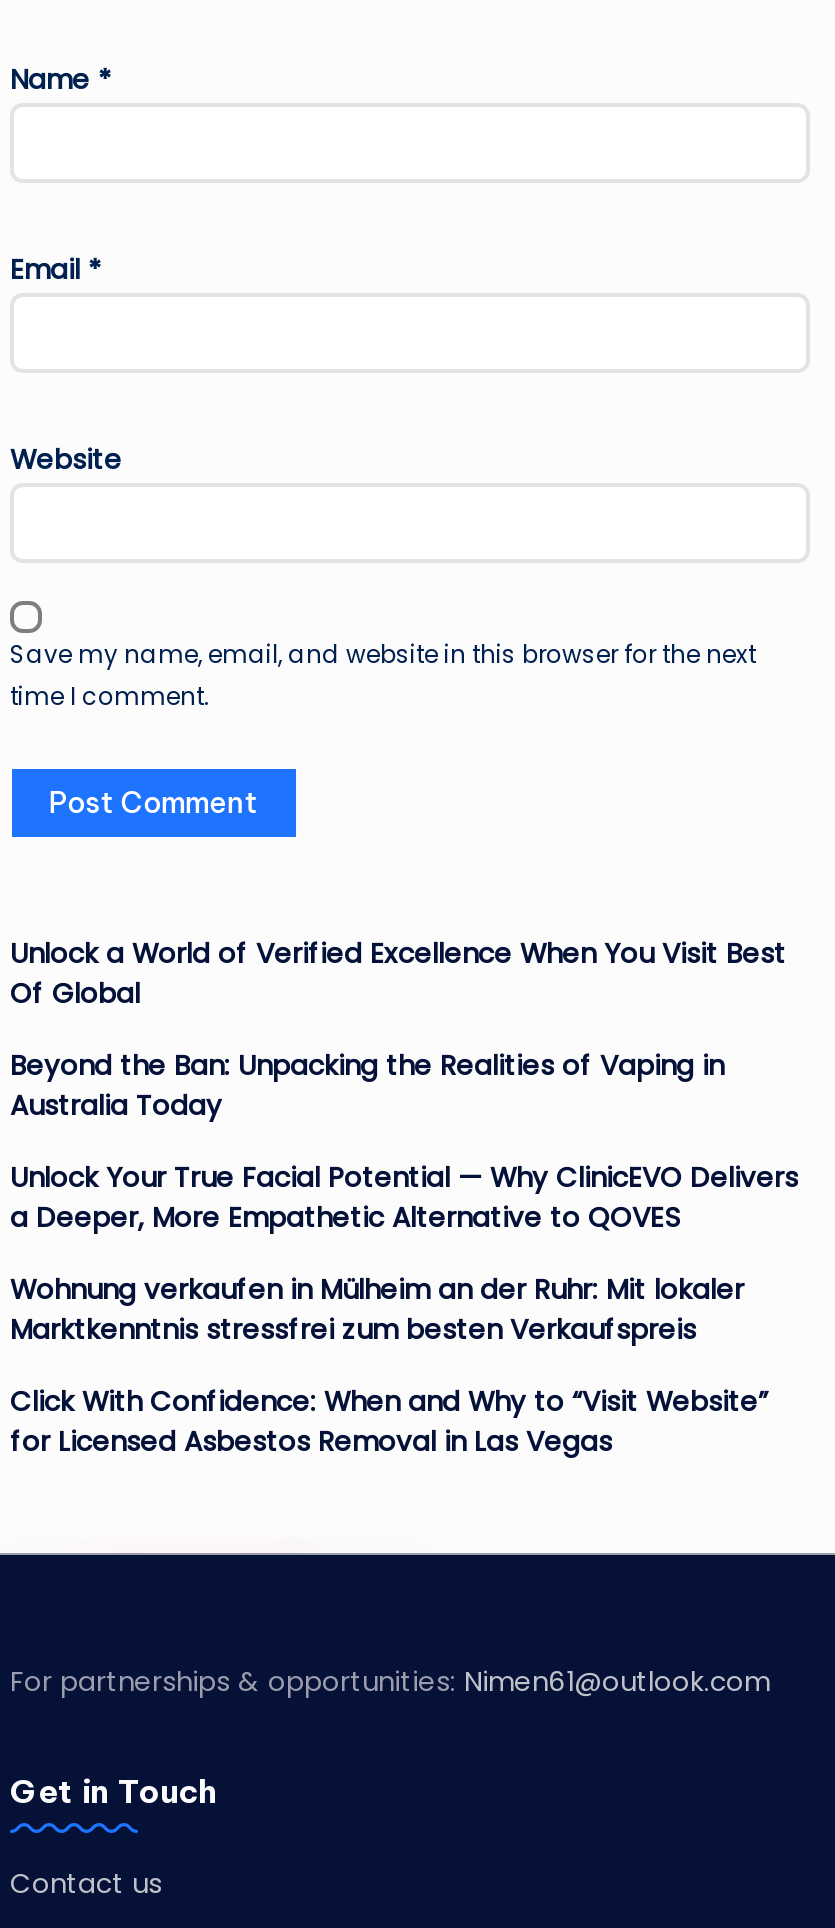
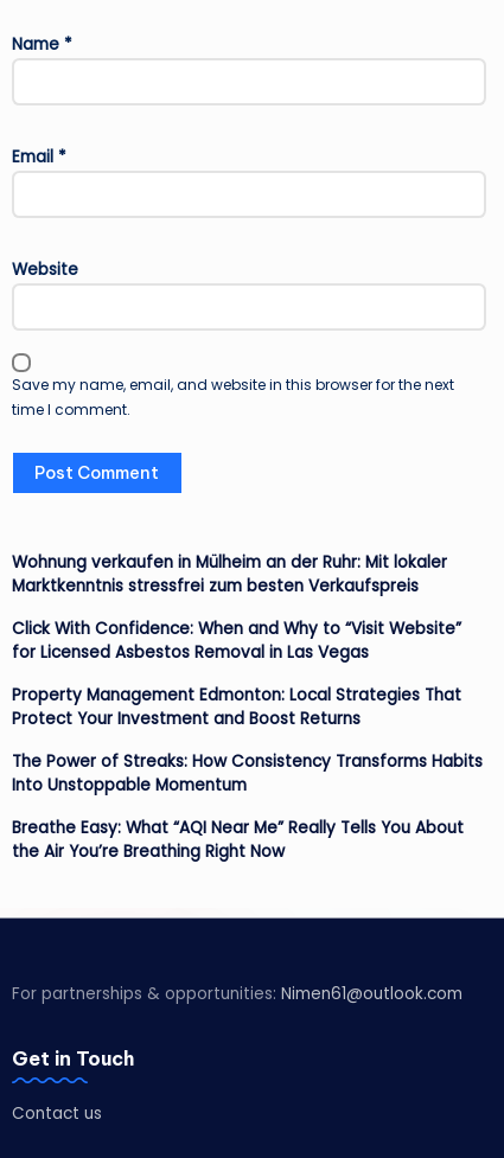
[10,935,798,1237] Unlock a World of Verified Excellence When You Visit Best | Of Global | Beyond the Ban: Unpacking the Realities of Vaping in | Australia Today | Unlock Your True Facial Potential — Why ClinicEVO Delivers | a Deeper, More Empathetic Alternative to QOVES -> none
moved [10,1271,768,1461] -> [12,551,461,664]: Wohnung verkaufen in Mülheim an der Ruhr: Mit lokaler | Marktkenntnis stressfrei zum besten Verkaufspreis | Click With Confidence: When and Why to “Visit Website” | for Licensed Asbestos Removal in Las Vegas
none -> [12,684,483,863] Property Management Edmonton: Local Strategies That | Protect Your Investment and Boost Returns | The Power of Streaks: How Consistency Transforms Habits | Into Unstoppable Momentum | Breathe Easy: What “AQI Near Me” Really Tells You About | the Air You’re Breathing Right Now

